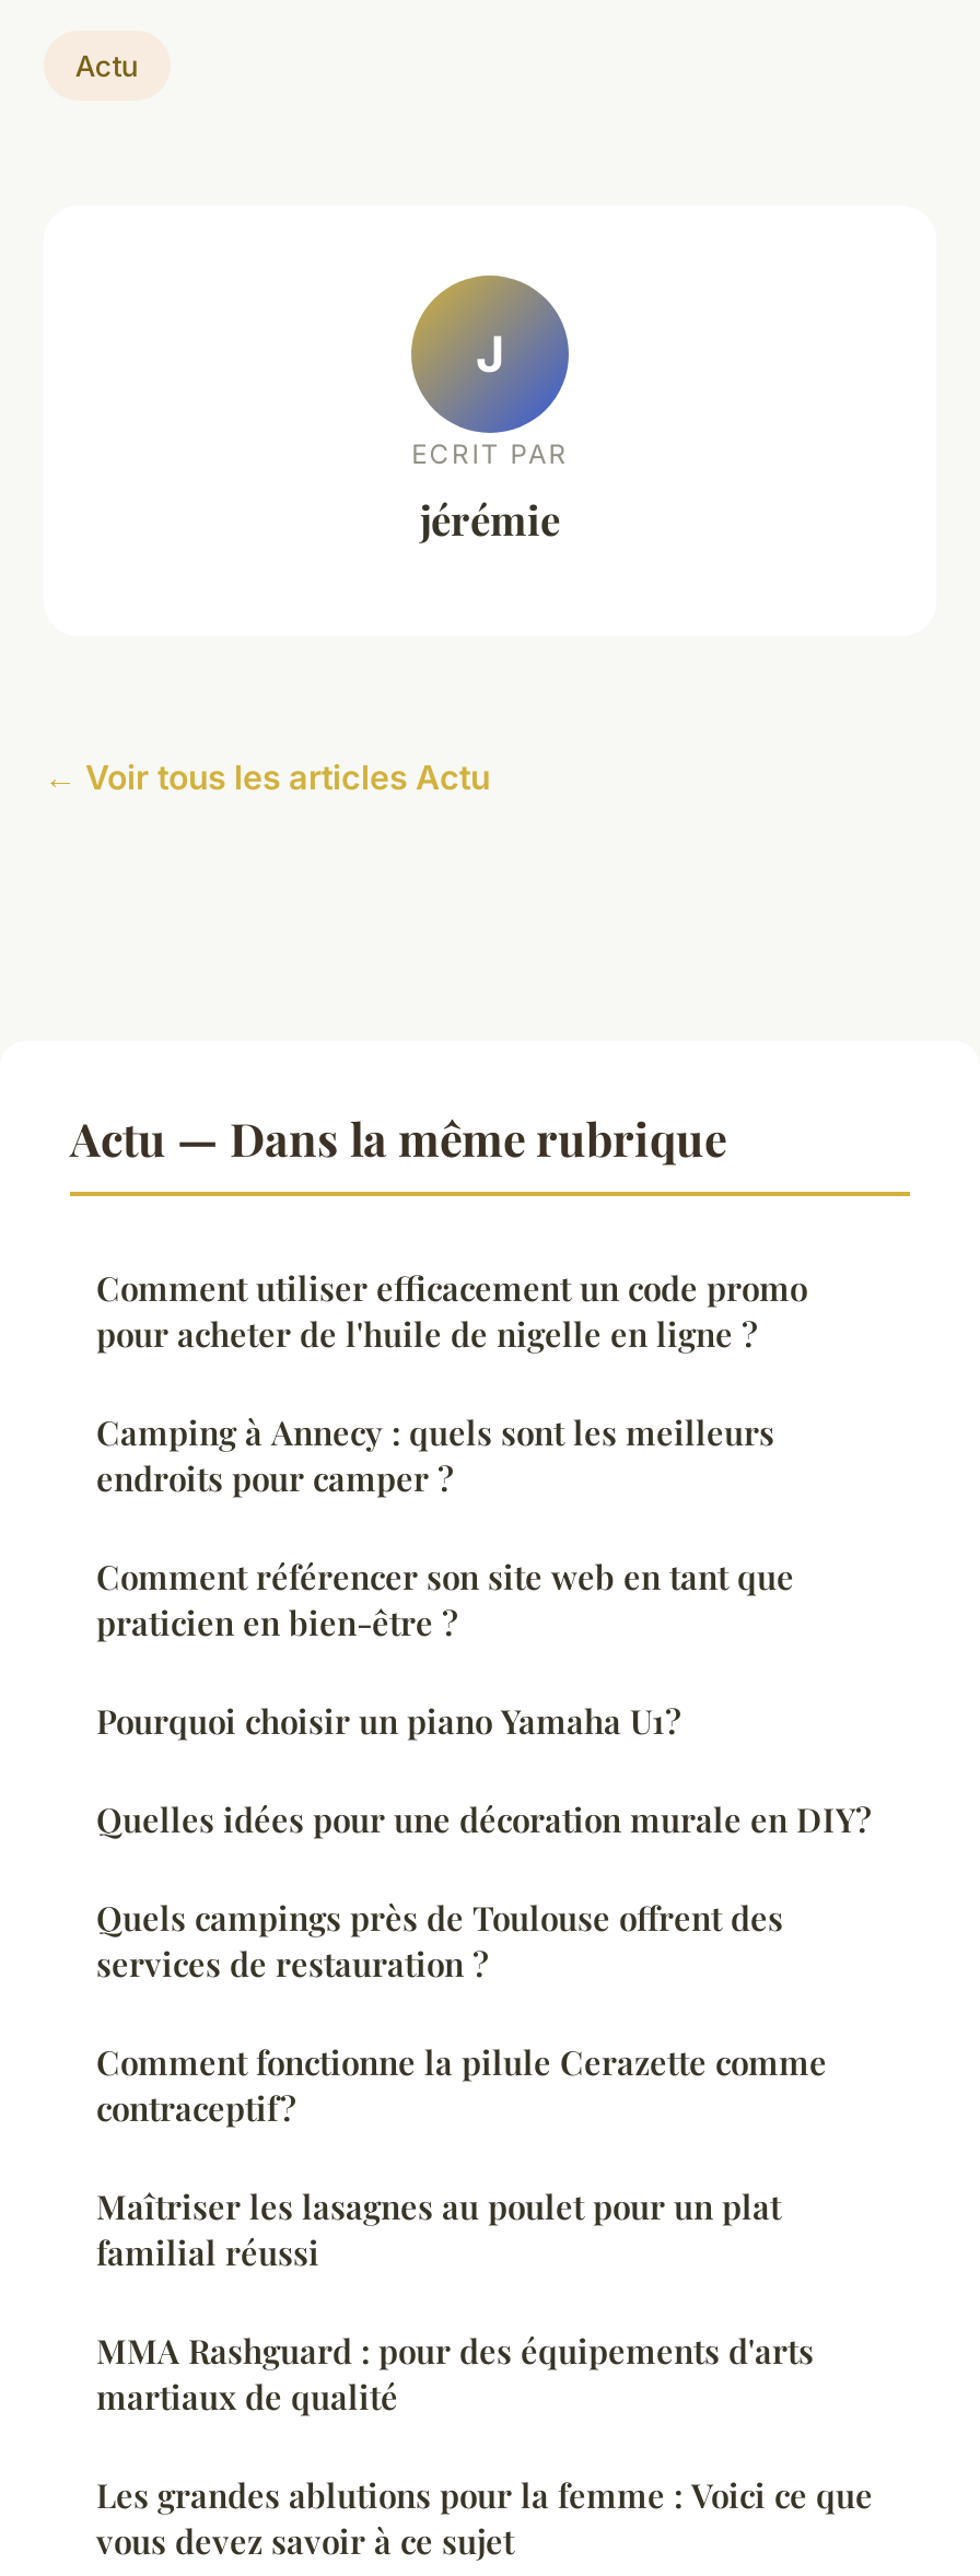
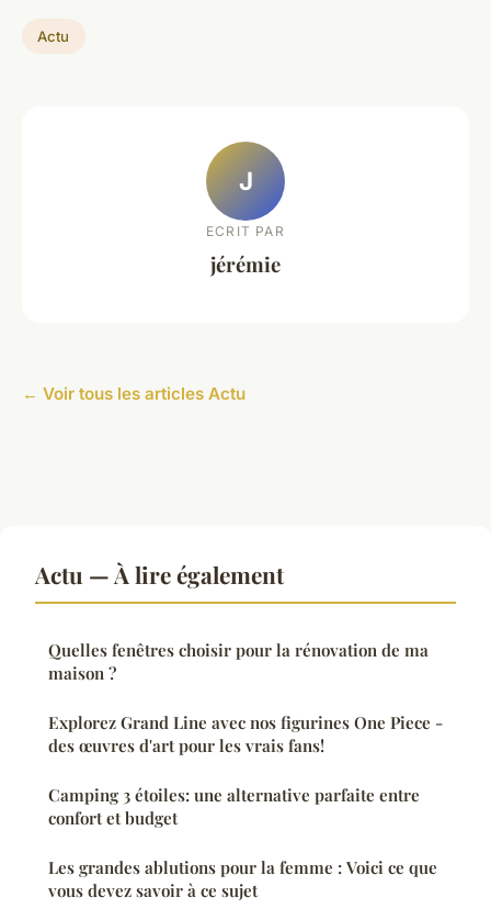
[70,1107,871,2419] Actu — Dans la même rubrique | Comment utiliser efficacement un code promo | pour acheter de l'huile de nigelle en ligne ? | Camping à Annecy : quels sont les meilleurs | endroits pour camper ? | Comment référencer son site web en tant que | praticien en bien-être ? | Pourquoi choisir un piano Yamaha U1? | Quelles idées pour une décoration murale en DIY? | Quels campings près de Toulouse offrent des | services de restauration ? | Comment fonctionne la pilule Cerazette comme | contraceptif? | Maîtriser les lasagnes au poulet pour un plat | familial réussi | MMA Rashguard : pour des équipements d'arts | martiaux de qualité -> [35,559,443,829] Actu — À lire également | Quelles fenêtres choisir pour la rénovation de ma | maison ? | Explorez Grand Line avec nos figurines One Piece - | des œuvres d'art pour les vrais fans! | Camping 3 étoiles: une alternative parfaite entre | confort et budget

